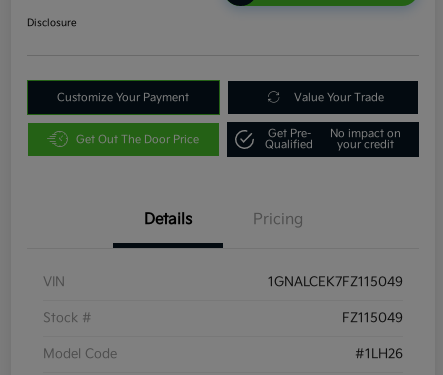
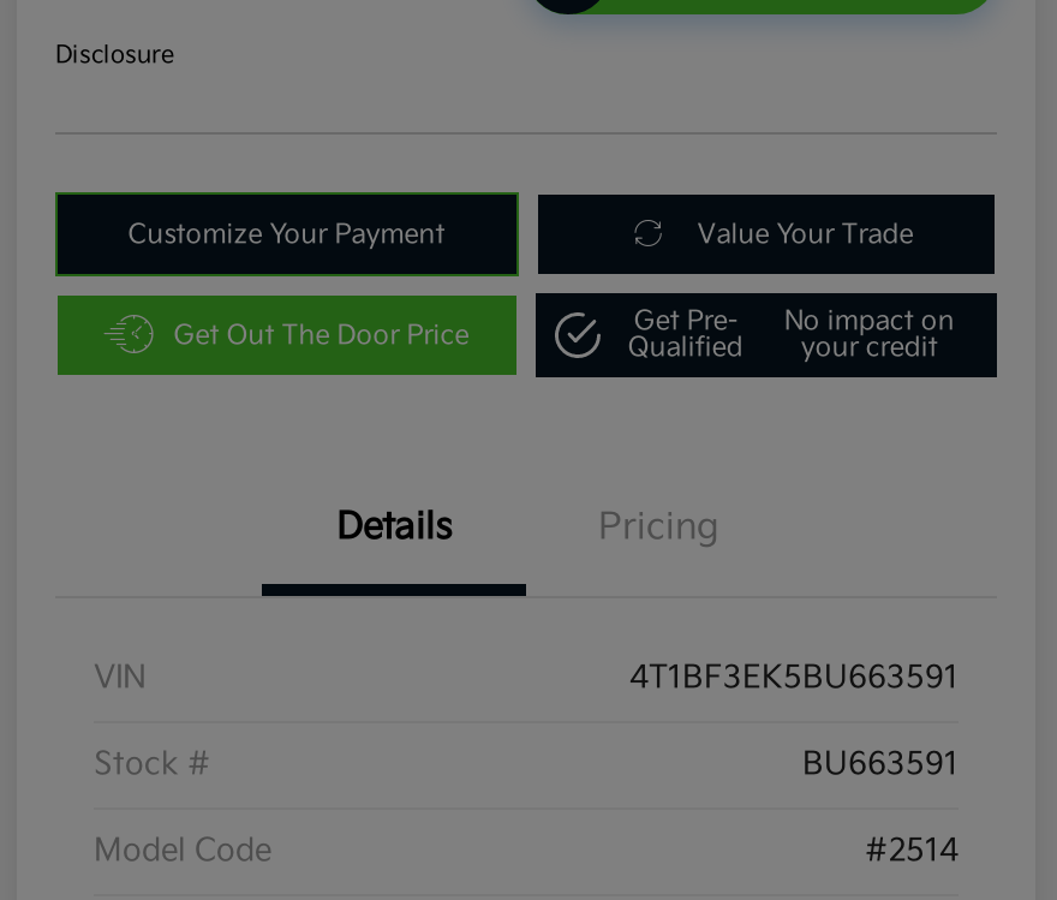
[268,274,403,290] 1GNALCEK7FZ115049 -> [629,658,959,697] 4T1BF3EK5BU663591
[342,310,403,326] FZ115049 -> [802,745,959,783] BU663591
[355,346,403,362] #1LH26 -> [865,831,959,870] #2514

